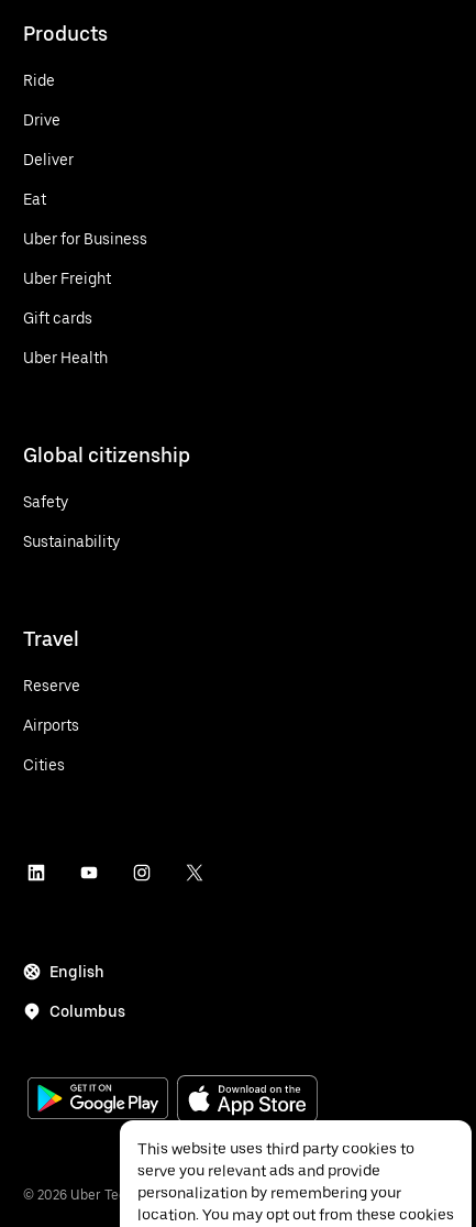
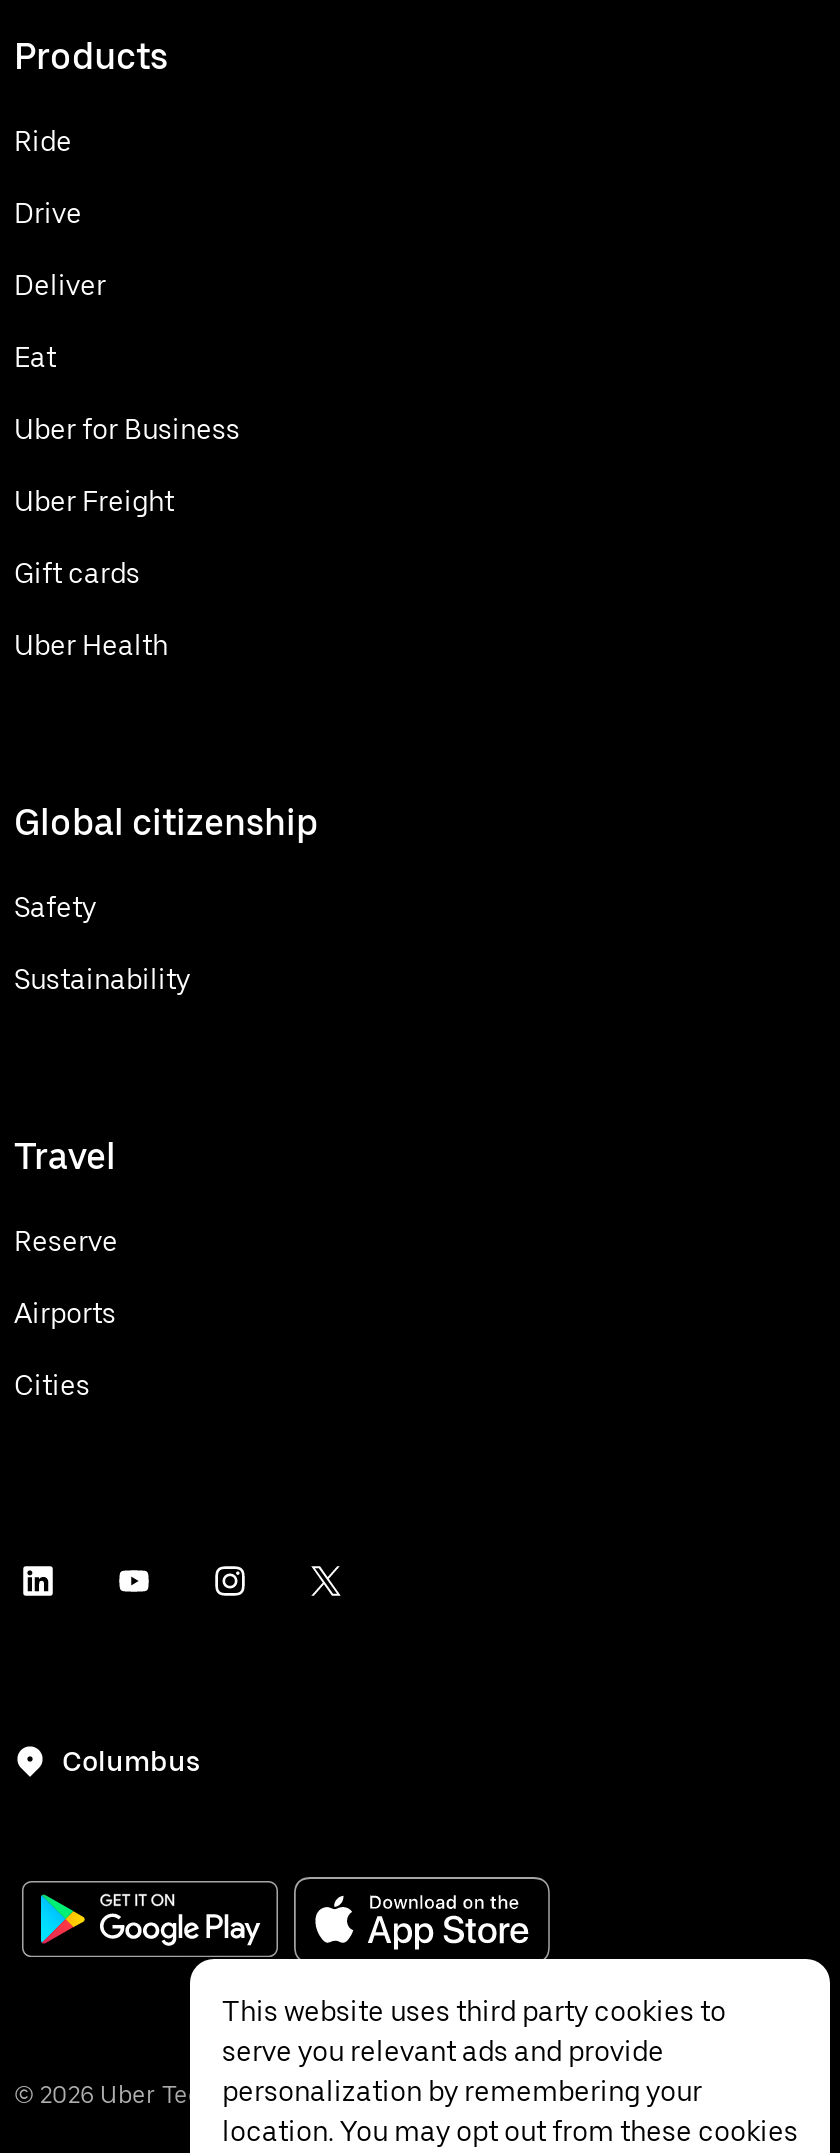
[49,963,104,980] English -> none

